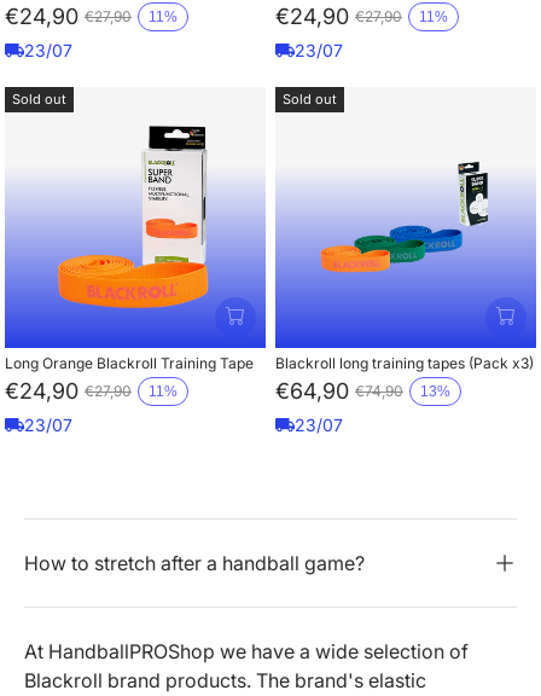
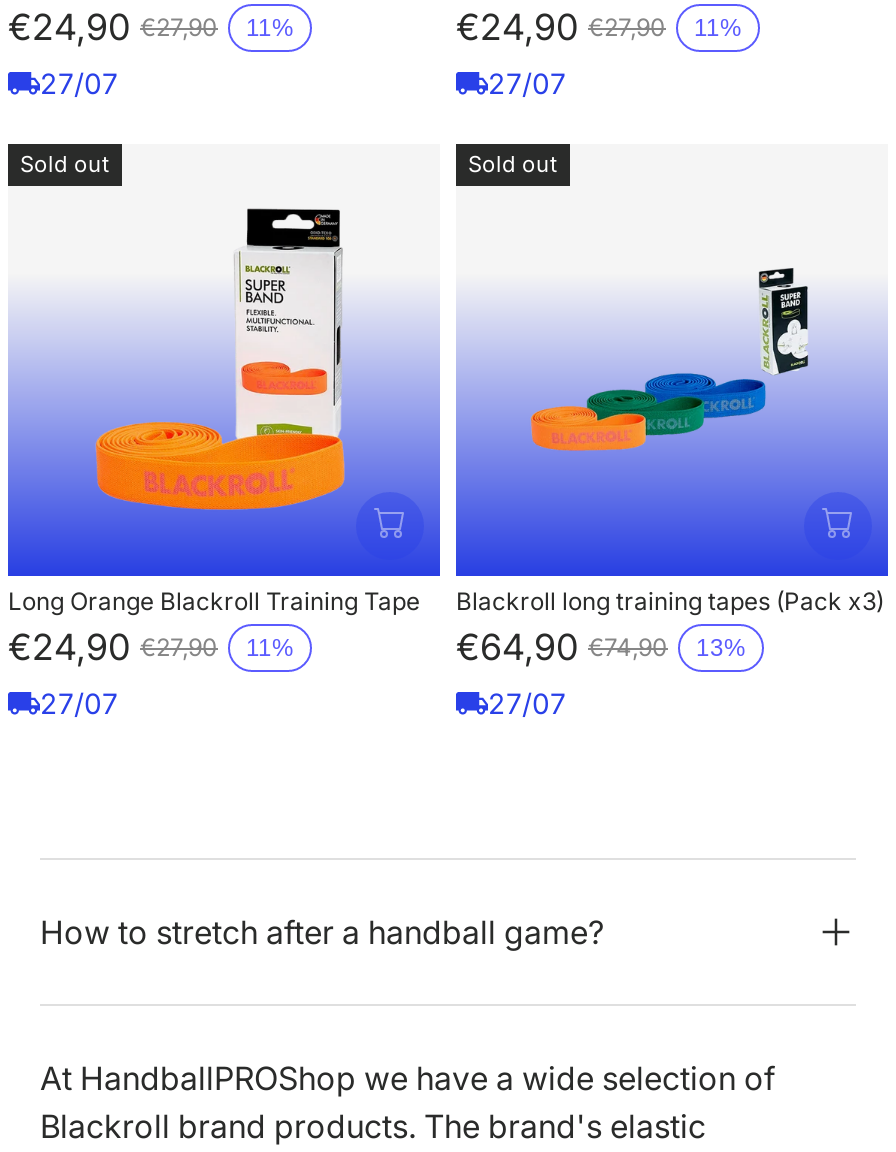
[24,40,72,60] 23/07 -> [40,66,118,100] 27/07
[295,40,343,60] 23/07 -> [488,66,566,100] 27/07
[24,414,72,435] 23/07 -> [40,686,118,720] 27/07
[295,414,343,435] 23/07 -> [488,686,566,720] 27/07

